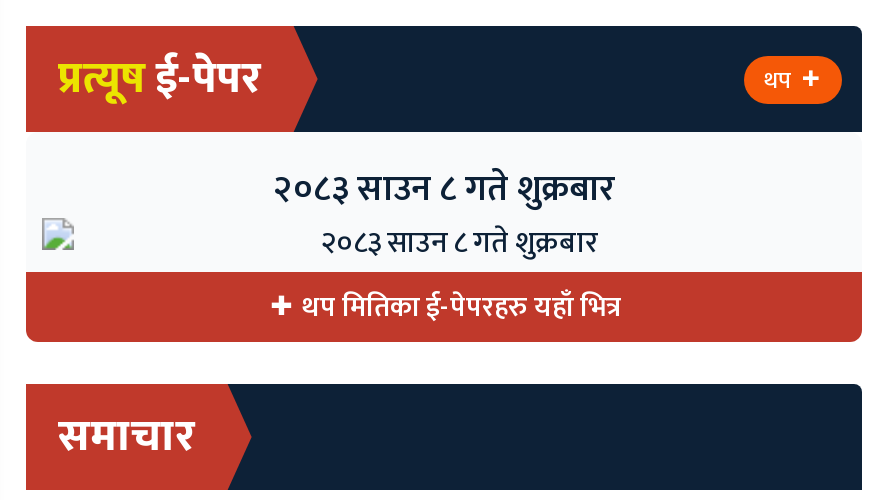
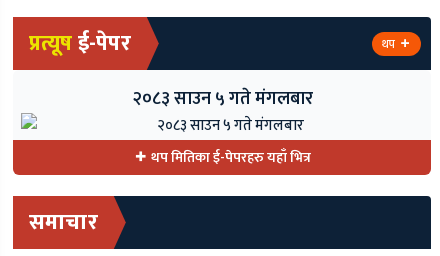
[273,160,615,220] २०८३ साउन ८ गते शुक्रबार -> [131,84,312,114] २०८३ साउन ५ गते मंगलबार

